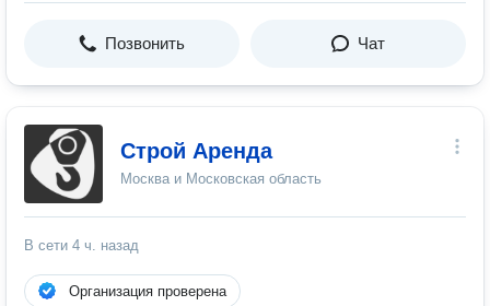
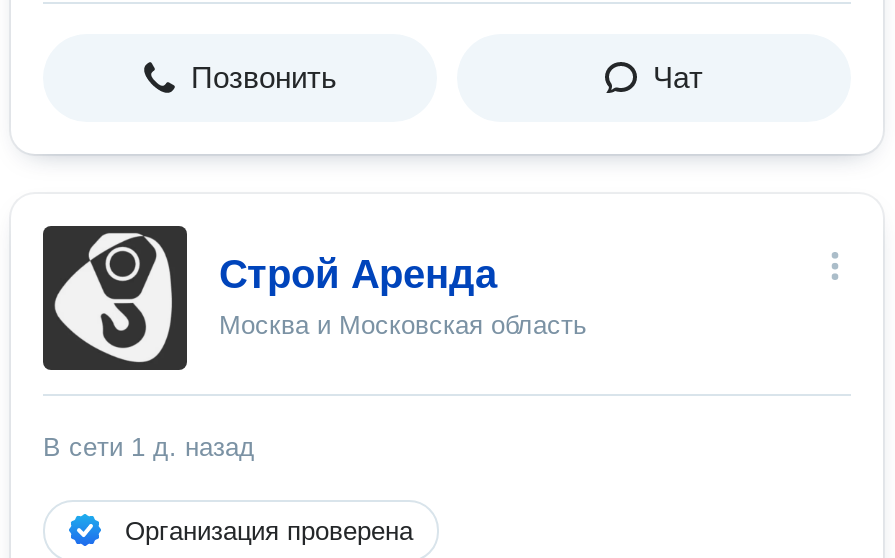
[24,237,139,254] В сети 4 ч. назад -> [43,432,255,462] В сети 1 д. назад

